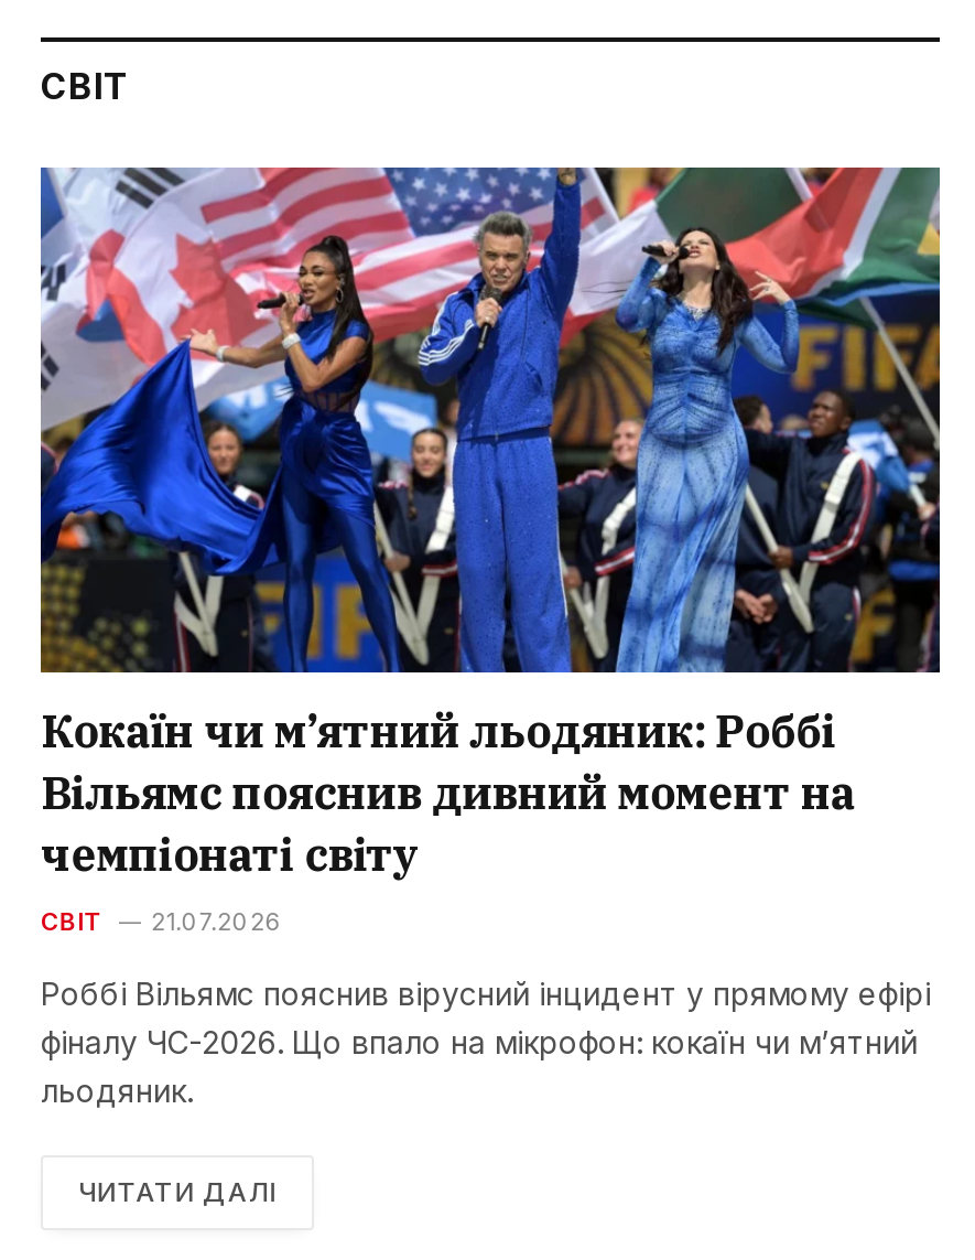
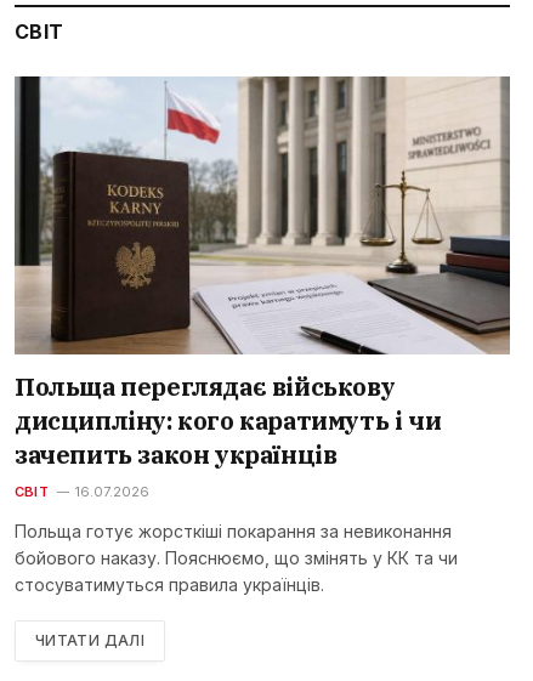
[39,165,942,884] [image] | Кокаїн чи м’ятний льодяник: Роббі | Вільямс пояснив дивний момент на | чемпіонаті світу -> [13,75,511,471] [image] | Польща переглядає військову | дисципліну: кого каратимуть і чи | зачепить закон українців
[41,906,283,937] СВІТ 21.07.2026 -> [15,483,149,500] СВІТ 16.07.2026
[41,974,931,1109] Роббі Вільямс пояснив вірусний інцидент у прямому ефірі | фіналу ЧС-2026. Що впало на мікрофон: кокаїн чи м’ятний | льодяник. -> [15,521,458,595] Польща готує жорсткіші покарання за невиконання | бойового наказу. Пояснюємо, що змінять у КК та чи | стосуватимуться правила українців.

